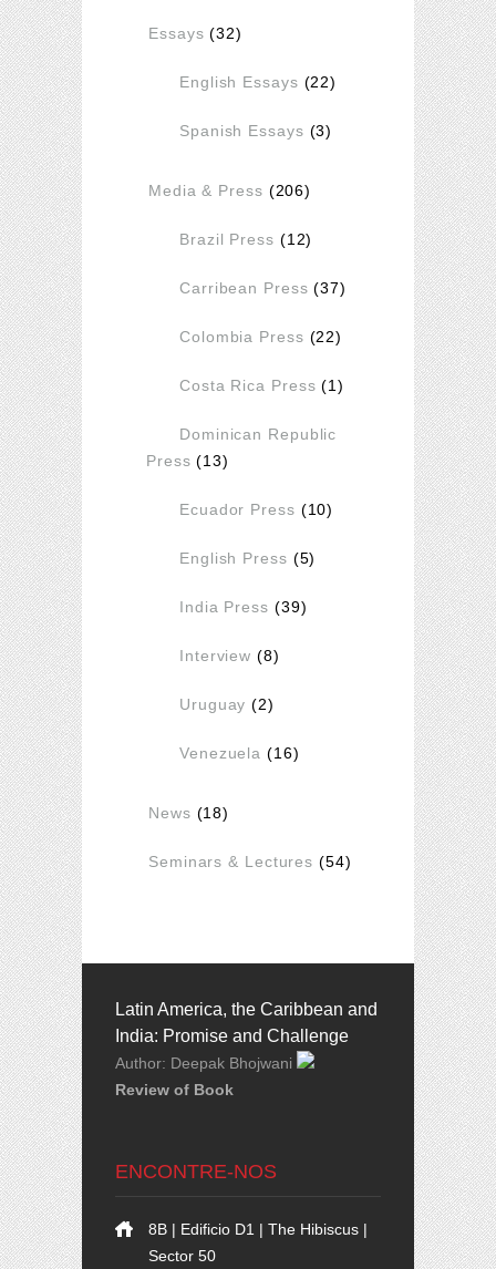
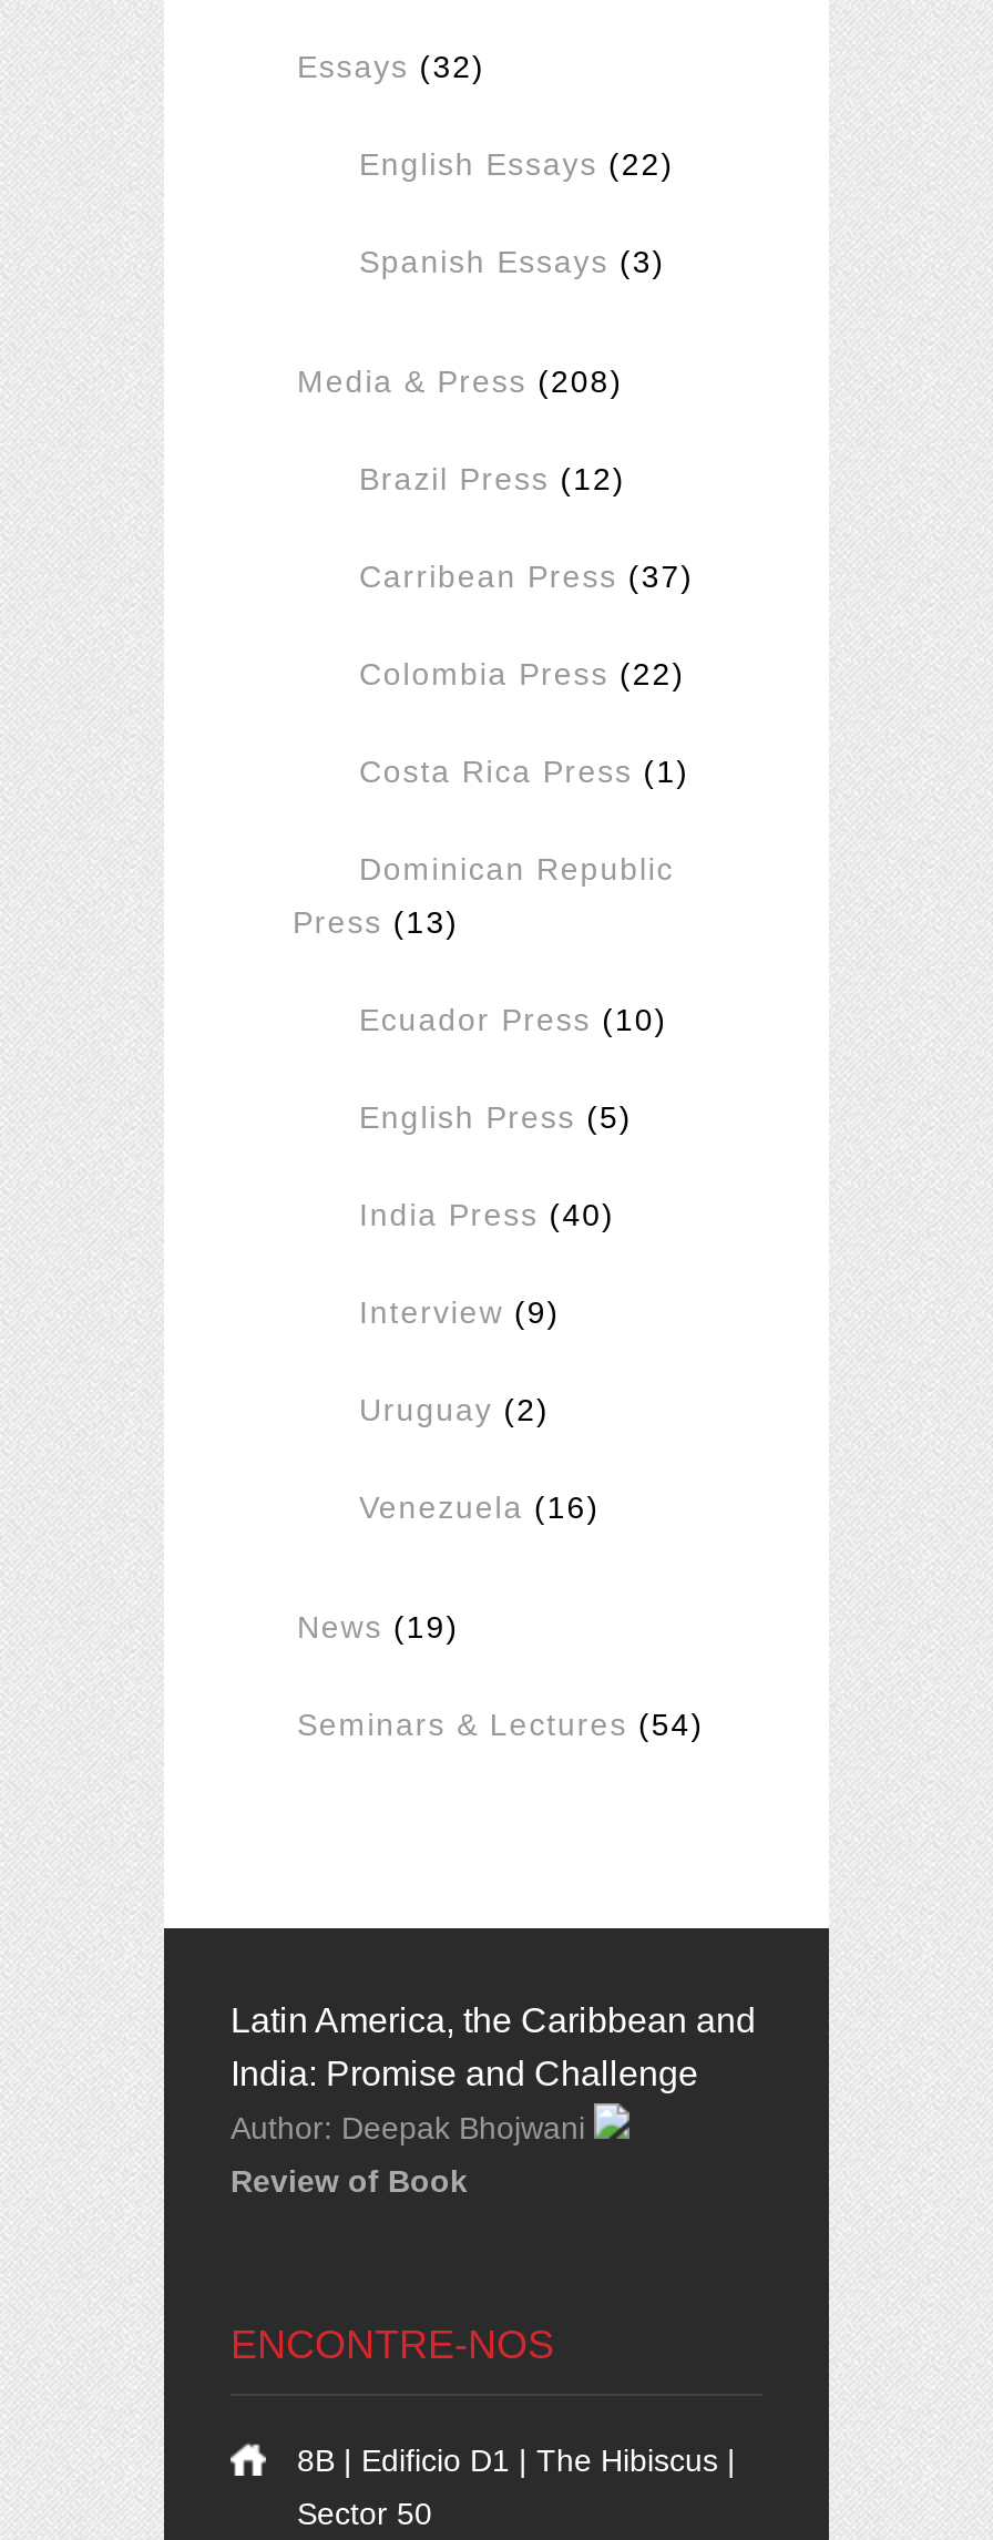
[148,181,311,199] Media & Press (206) -> [297,363,623,398] Media & Press (208)
[179,598,307,615] India Press (39) -> [359,1196,615,1231] India Press (40)
[179,646,280,664] Interview (8) -> [359,1293,560,1329] Interview (9)
[148,803,229,821] News (18) -> [297,1608,459,1644] News (19)

